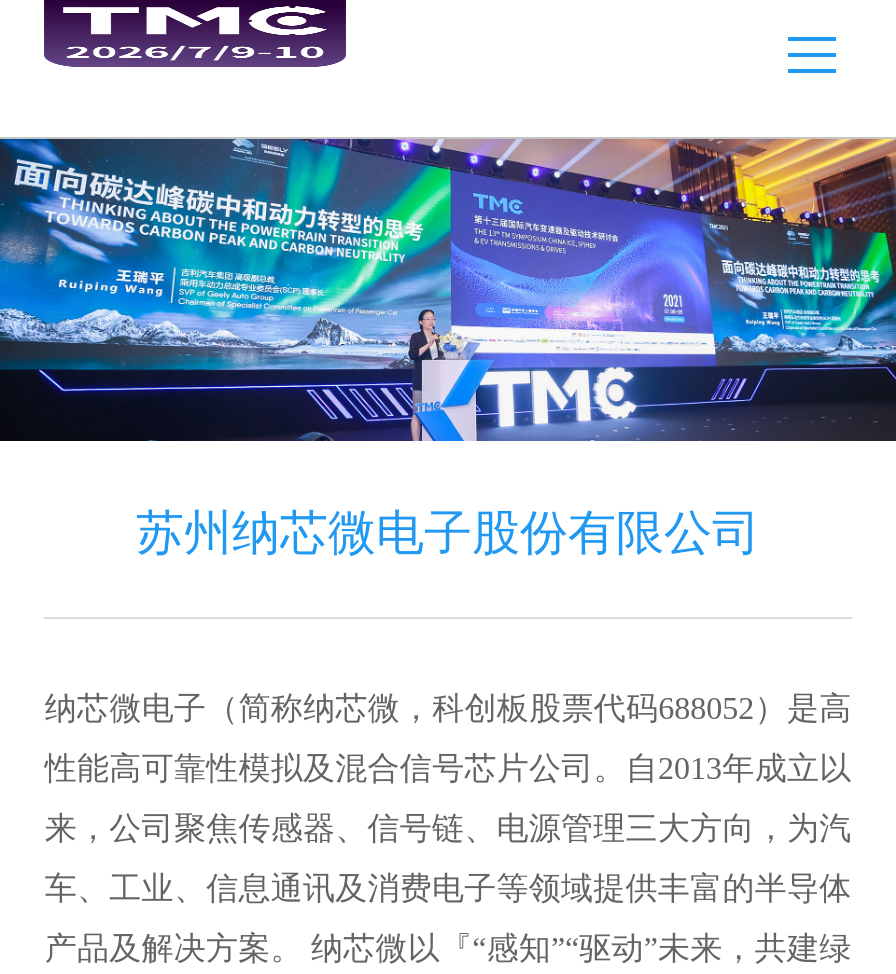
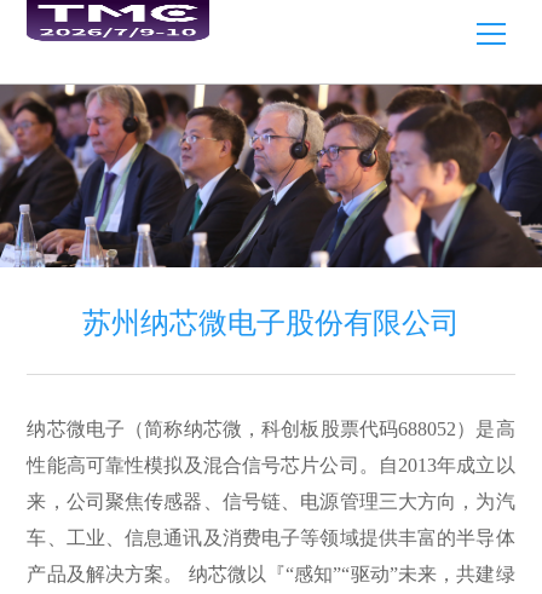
[6,137,890,443] [image] -> [4,83,538,269] [image]

